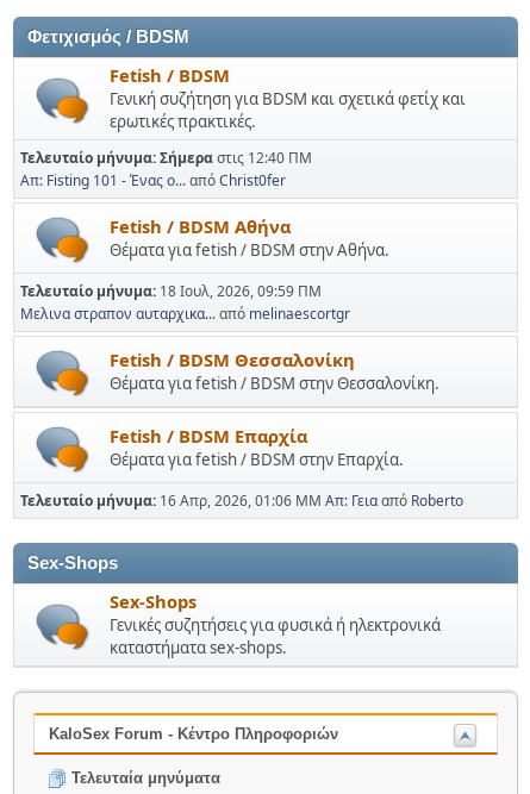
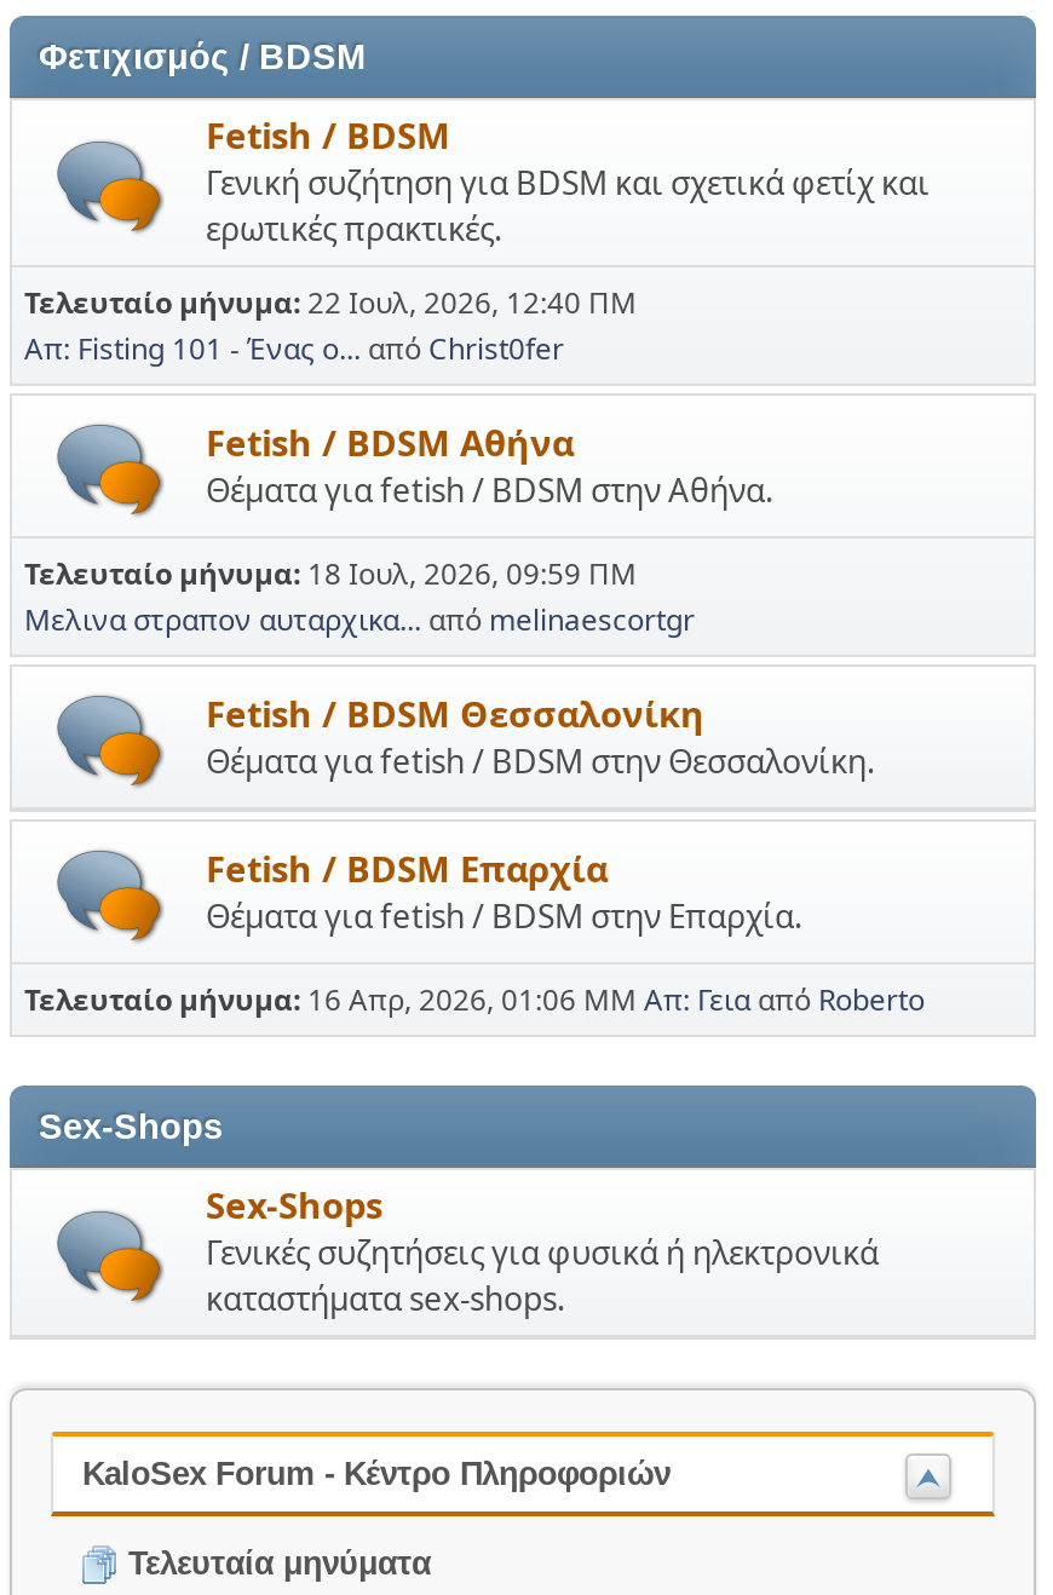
[20,148,312,168] Τελευταίο μήνυμα: Σήμερα στις 12:40 ΠΜ -> [24,282,637,323] Τελευταίο μήνυμα: 22 Ιουλ, 2026, 12:40 ΠΜ

